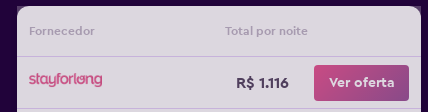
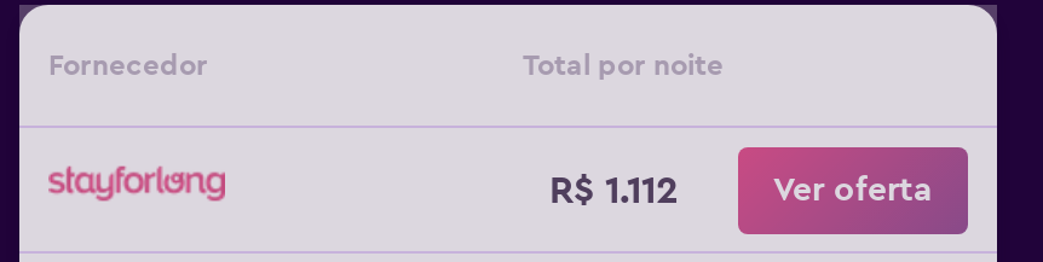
[236,74,289,90] R$ 1.116 -> [549,170,678,209] R$ 1.112

